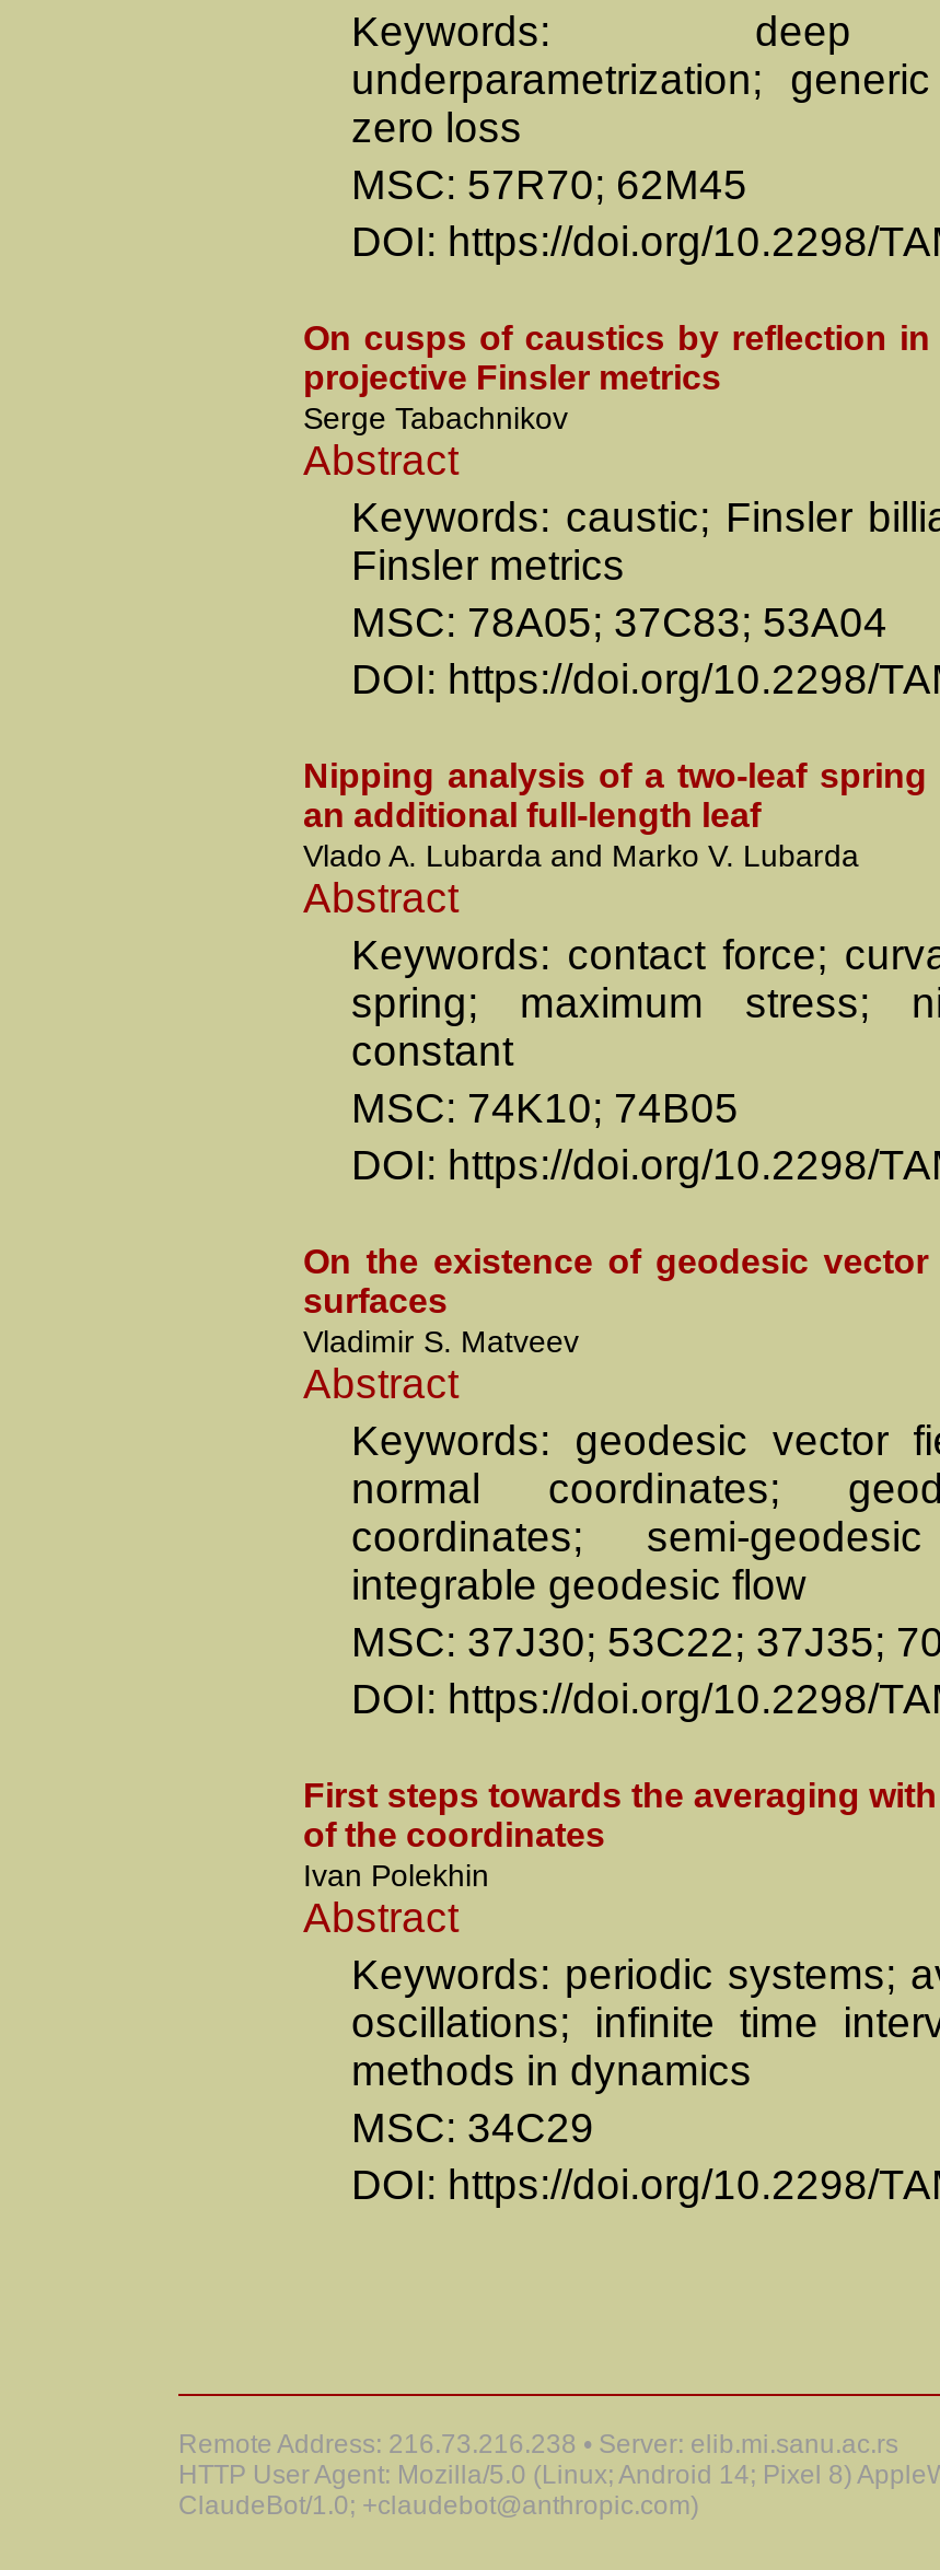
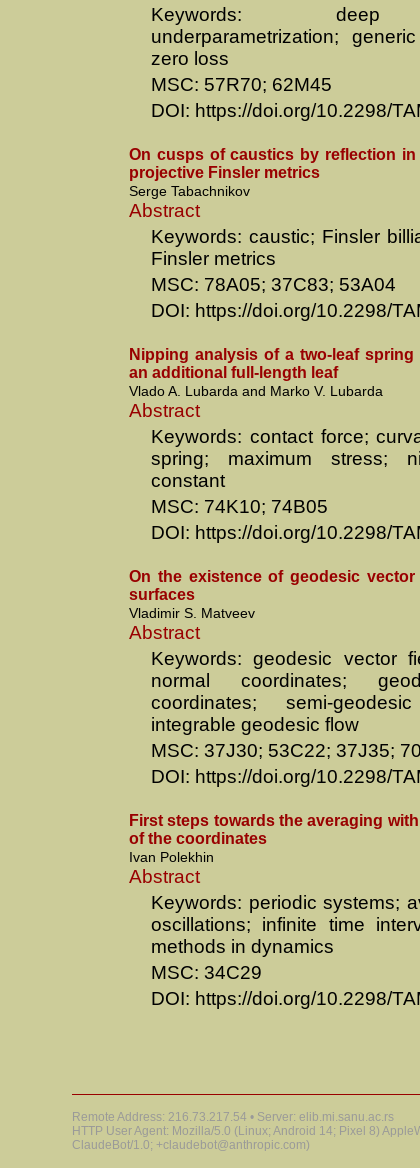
[178,2429,898,2459] Remote Address: 216.73.216.238 • Server: elib.mi.sanu.ac.rs -> [72,1110,394,1124] Remote Address: 216.73.217.54 • Server: elib.mi.sanu.ac.rs

